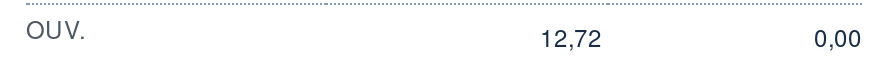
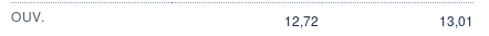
[814,19,862,53] 0,00 -> [439,11,474,29] 13,01

